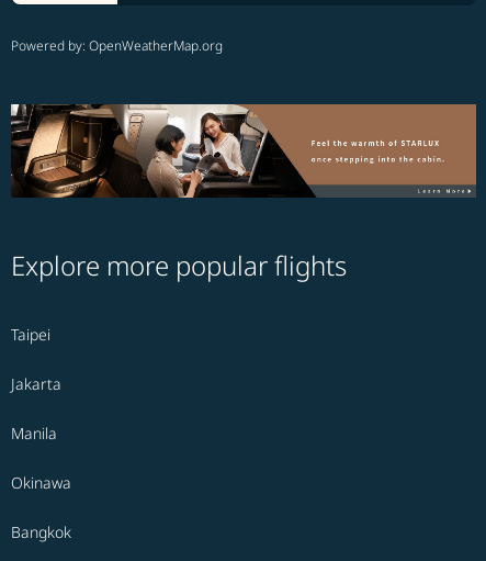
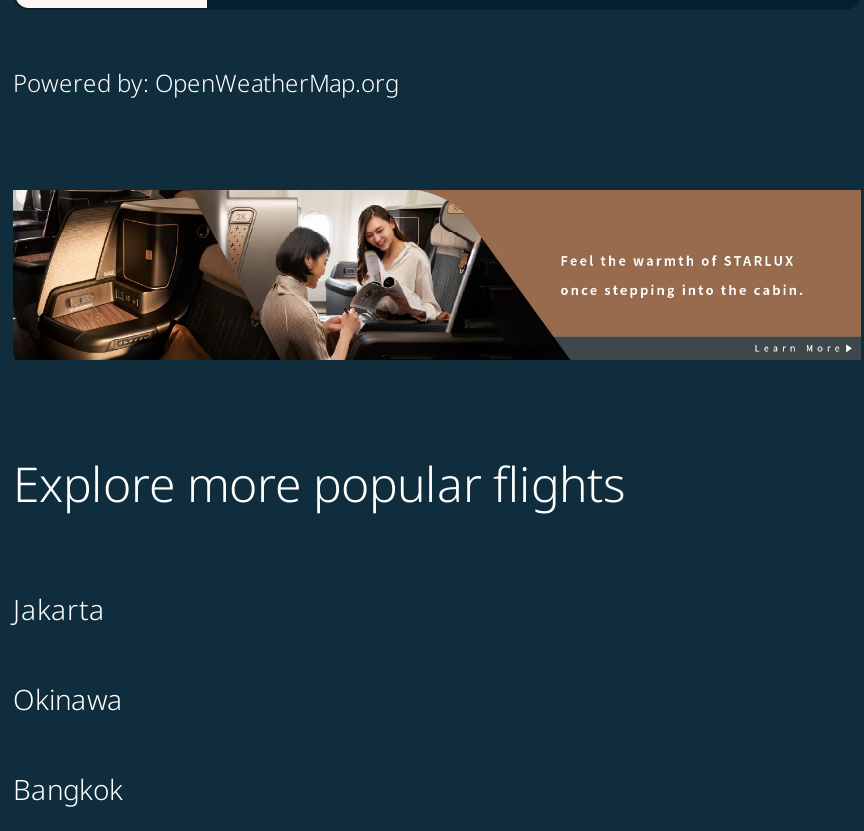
[11,324,50,345] Taipei -> none
[11,423,57,444] Manila -> none

